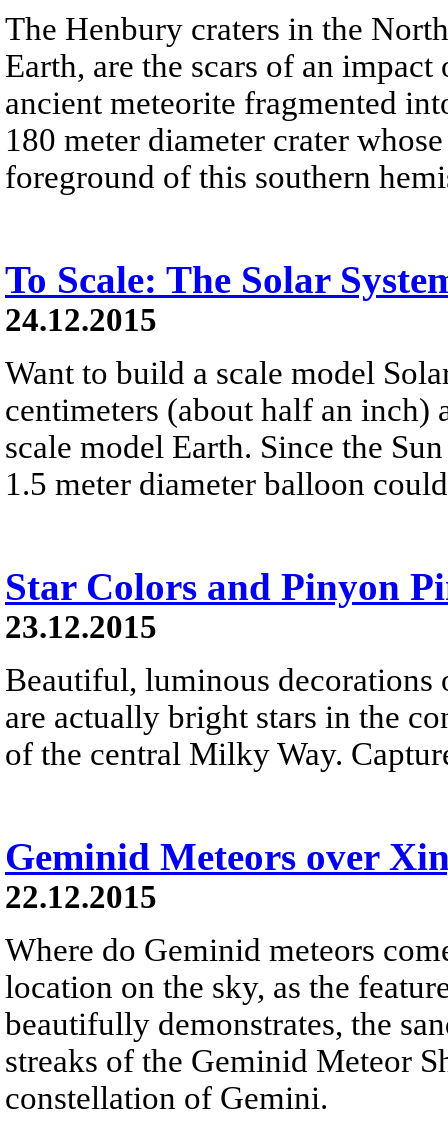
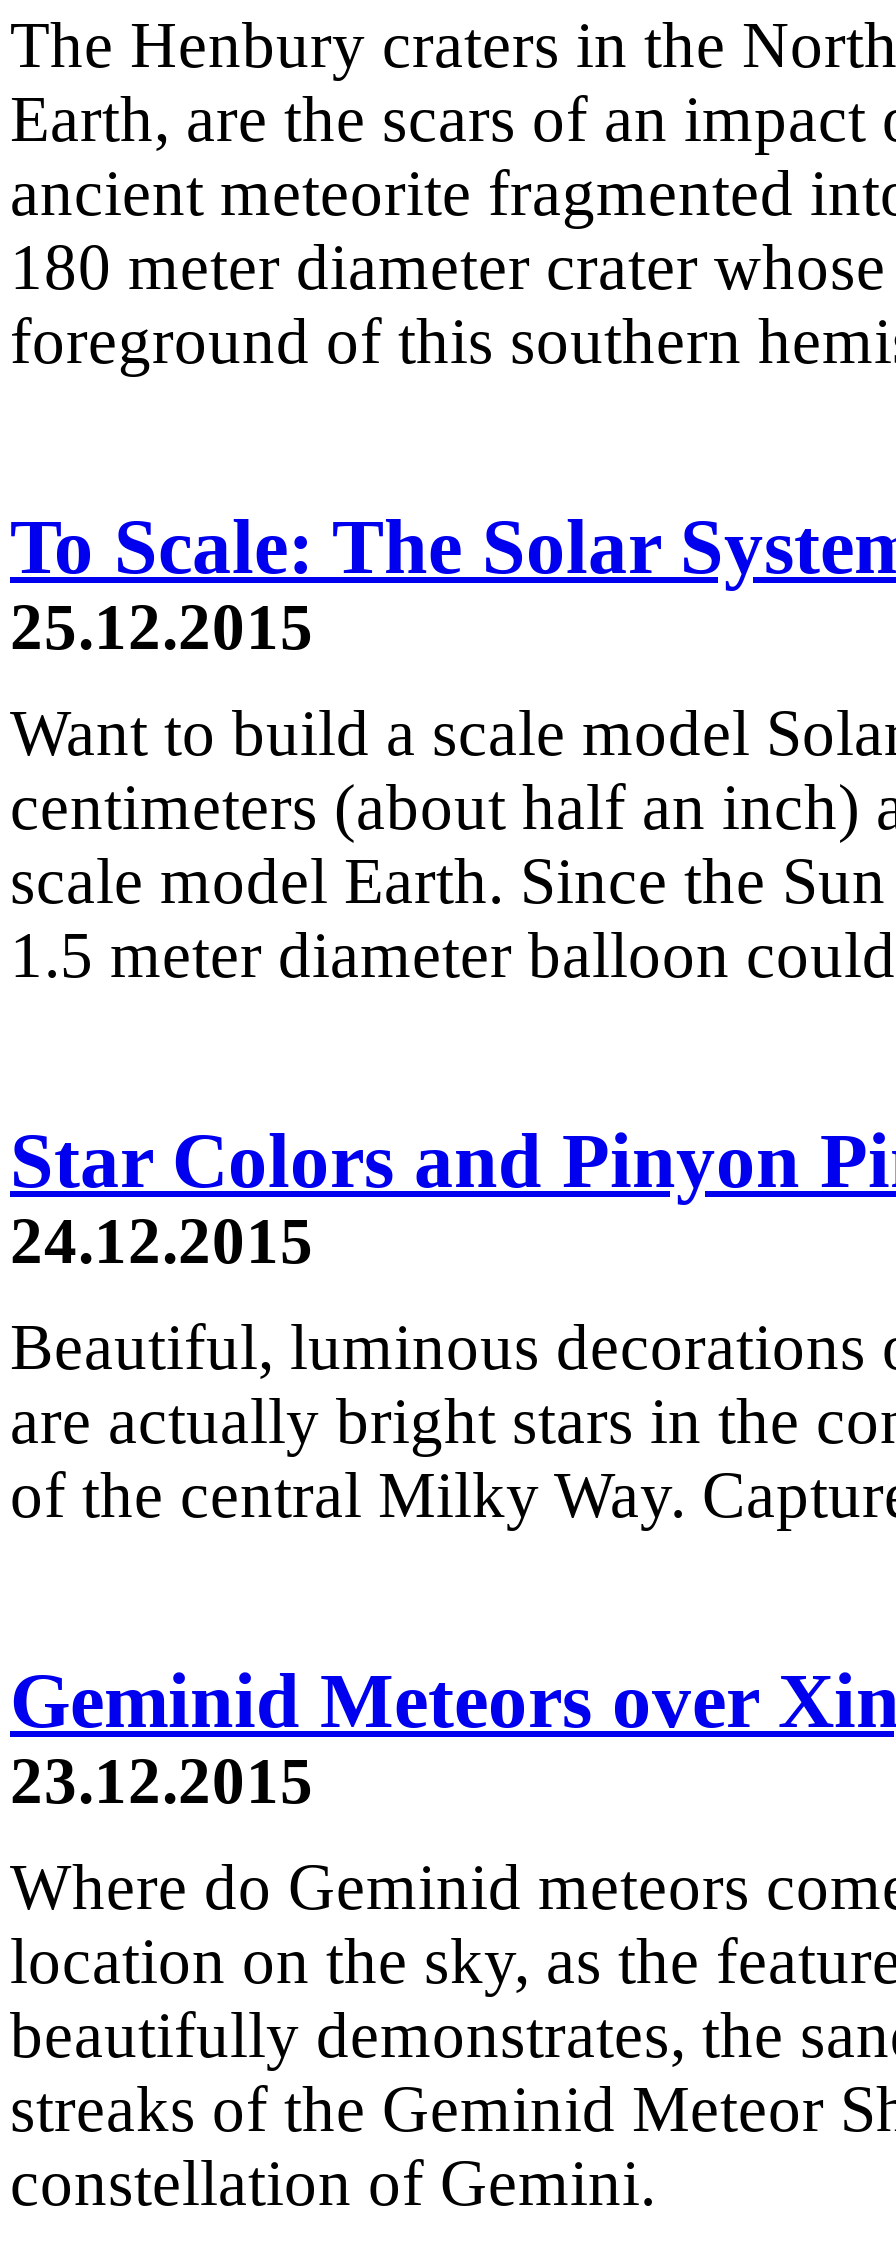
[5,302,157,338] 24.12.2015 -> [10,591,314,663] 25.12.2015
[5,609,157,645] 23.12.2015 -> [10,1205,314,1277] 24.12.2015
[5,879,157,915] 22.12.2015 -> [10,1745,314,1817] 23.12.2015

